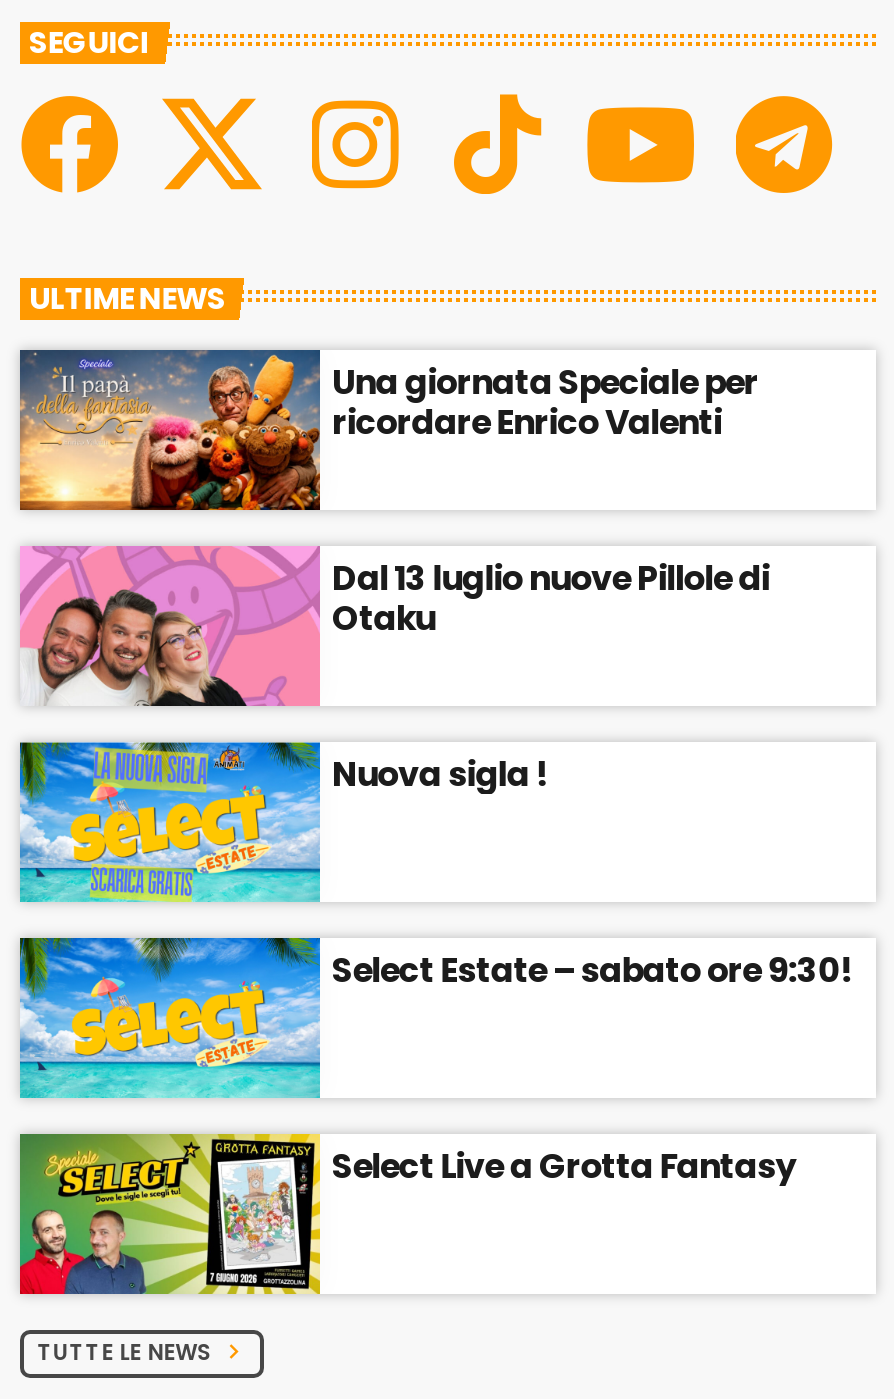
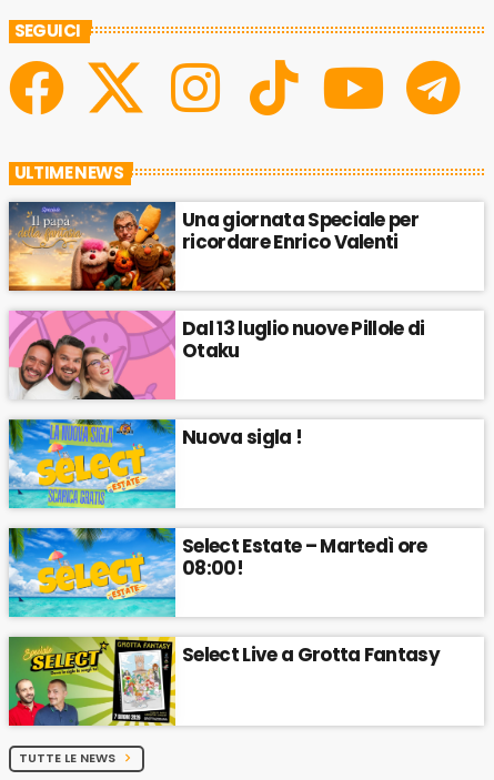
[332,945,853,993] Select Estate – sabato ore 9:30! -> [182,532,427,581] Select Estate – Martedì ore | 08:00!

